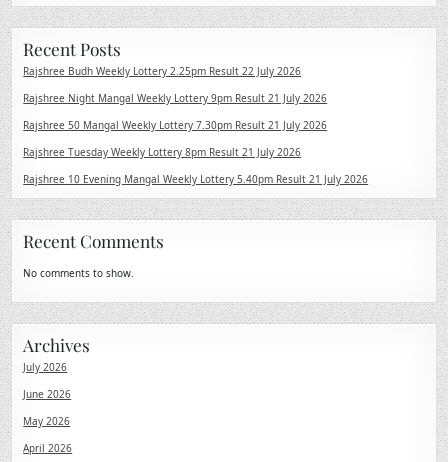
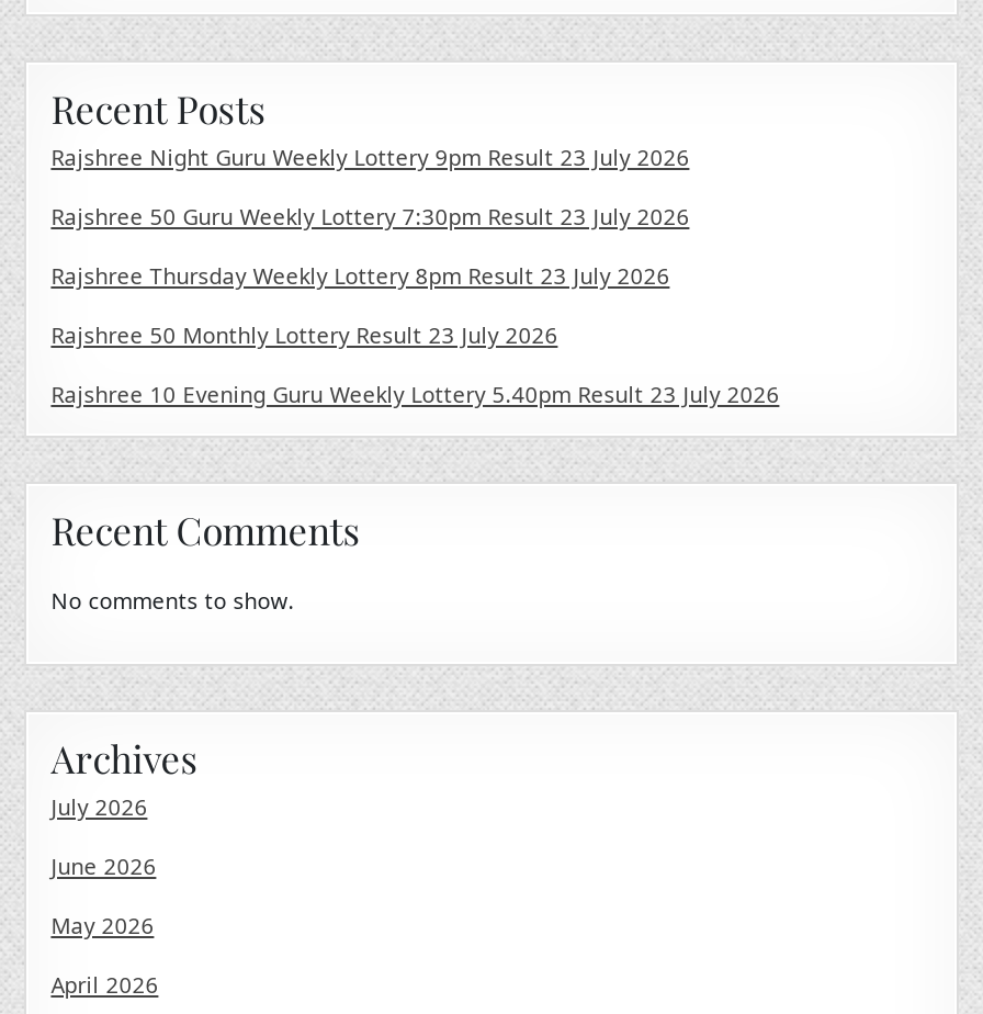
[23,64,301,78] Rajshree Budh Weekly Lottery 2.25pm Result 22 July 2026 -> [51,140,689,171] Rajshree Night Guru Weekly Lottery 9pm Result 23 July 2026
[23,91,327,105] Rajshree Night Mangal Weekly Lottery 9pm Result 21 July 2026 -> [51,200,689,230] Rajshree 50 Guru Weekly Lottery 7:30pm Result 23 July 2026
[23,118,327,132] Rajshree 50 Mangal Weekly Lottery 7.30pm Result 21 July 2026 -> [51,259,670,290] Rajshree Thursday Weekly Lottery 8pm Result 23 July 2026
[23,145,301,159] Rajshree Tuesday Weekly Lottery 8pm Result 21 July 2026 -> [51,318,558,349] Rajshree 50 Monthly Lottery Result 23 July 2026
[23,172,368,186] Rajshree 10 Evening Mangal Weekly Lottery 5.40pm Result 21 July 2026 -> [51,378,779,408] Rajshree 10 Evening Guru Weekly Lottery 5.40pm Result 23 July 2026

